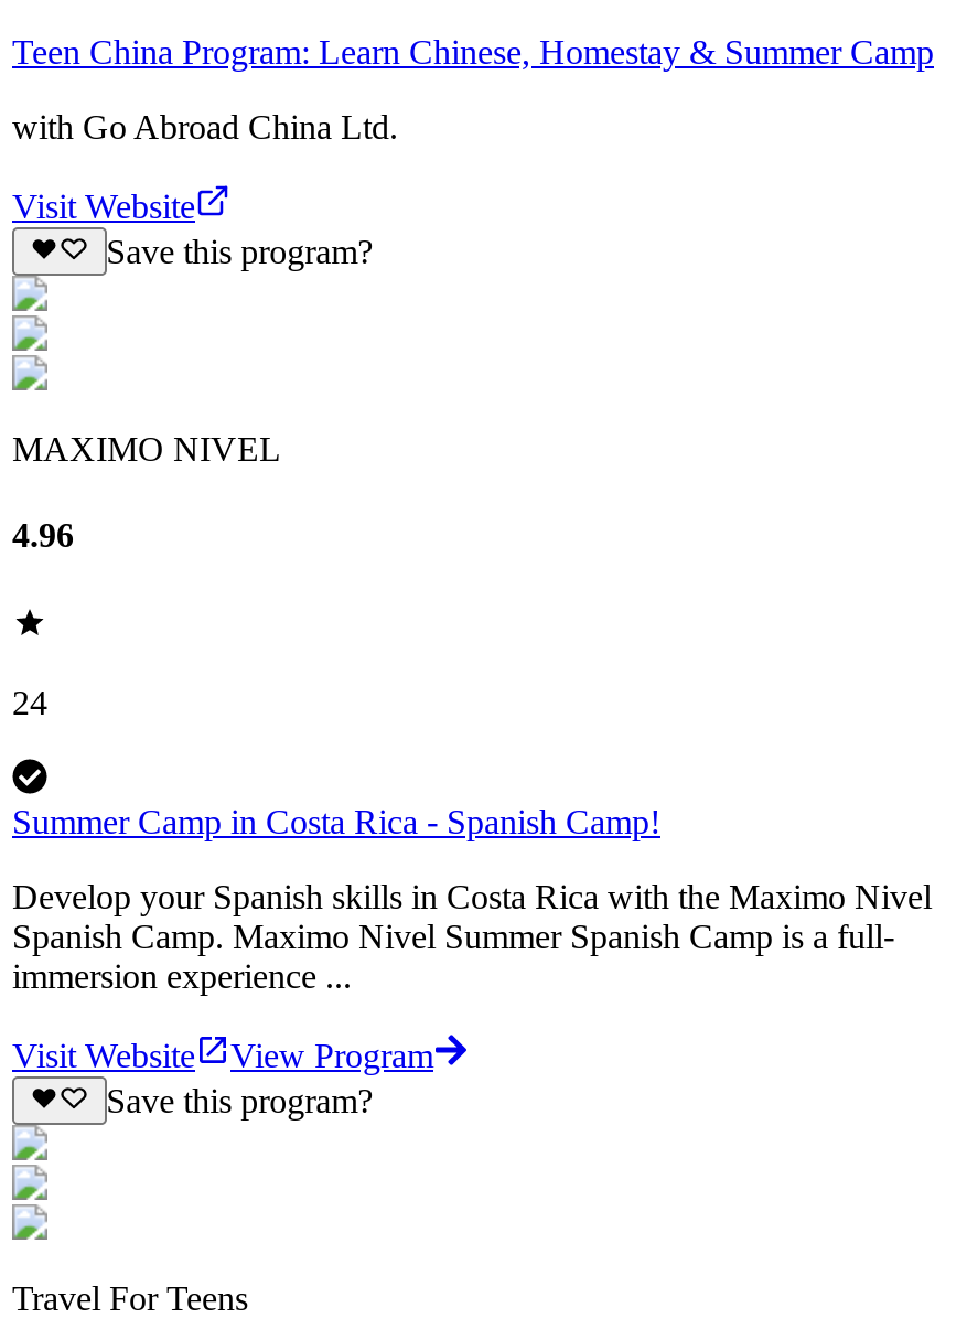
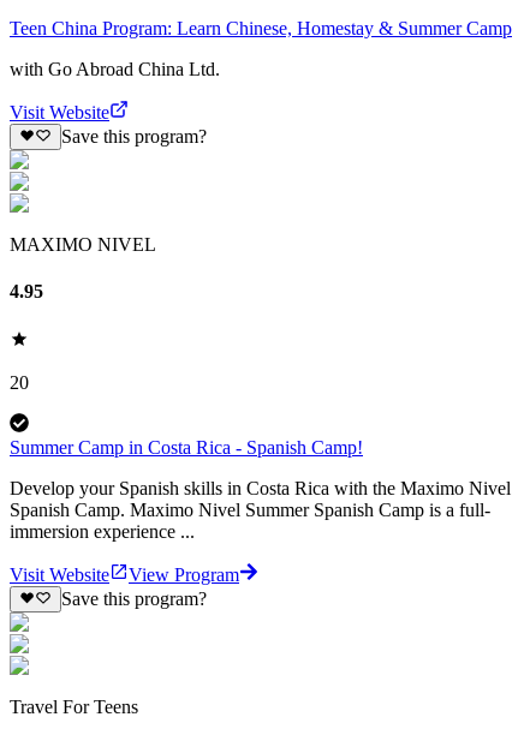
[12,517,74,554] 4.96 -> [10,281,43,302] 4.95
[12,683,47,720] 24 -> [10,372,29,392] 20

